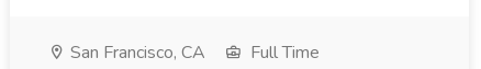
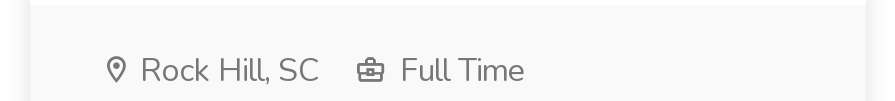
[66,41,205,65] San Francisco, CA -> [132,49,318,93] Rock Hill, SC

